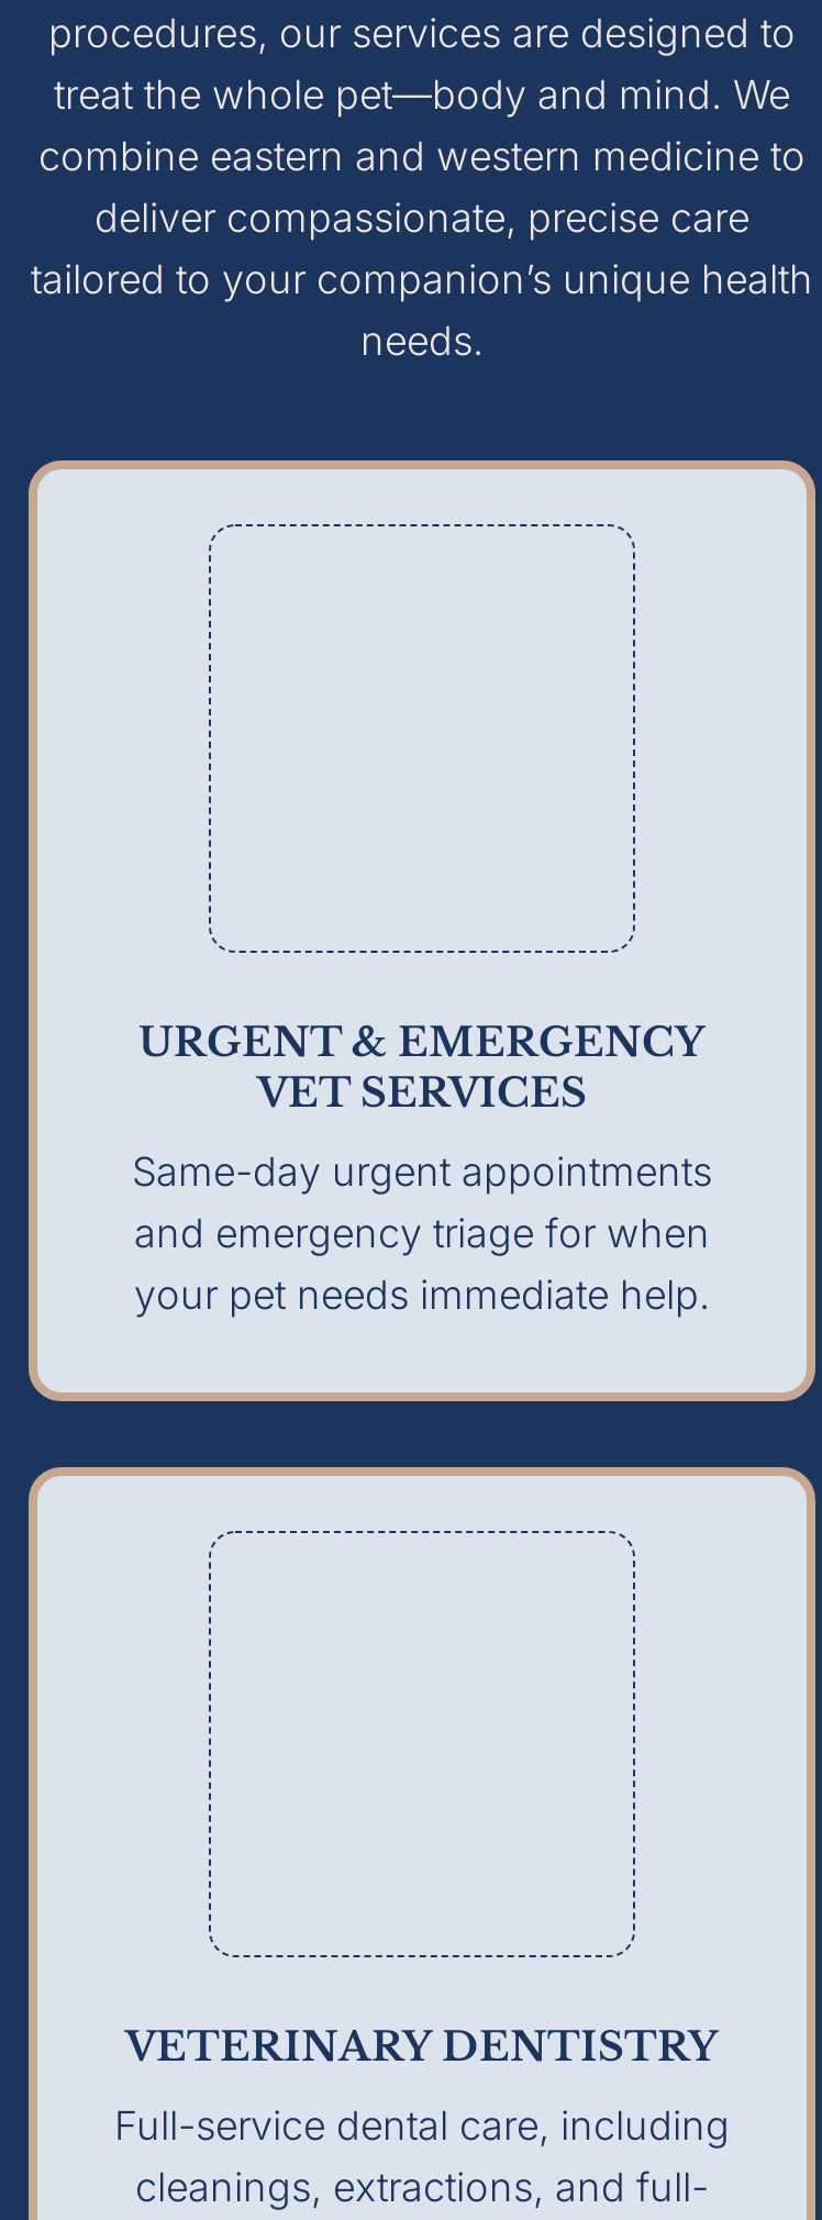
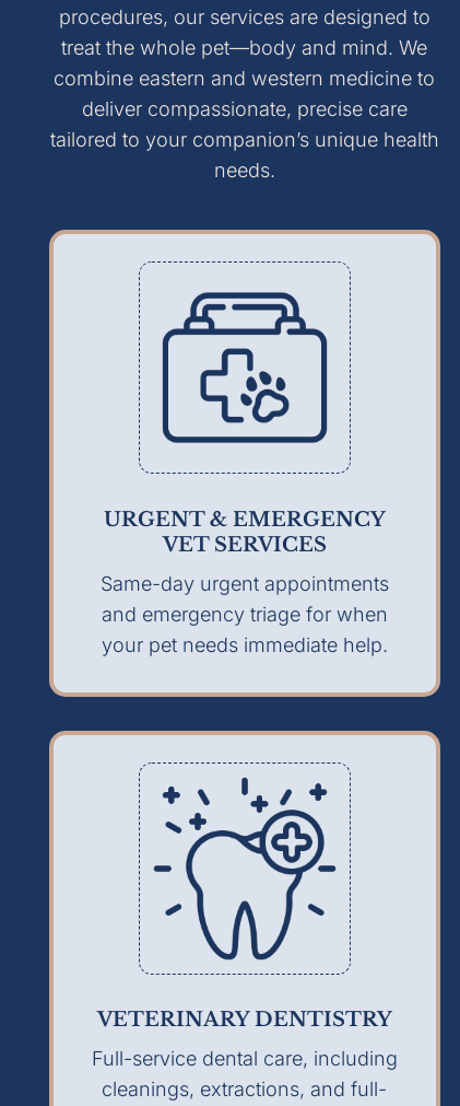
none -> [162,291,328,444] [image]
none -> [153,777,337,961] [image]

